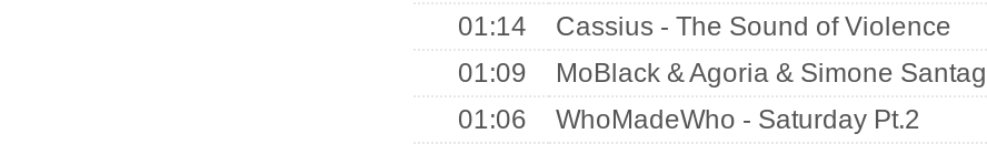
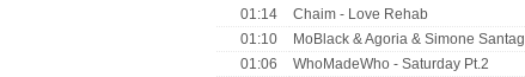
[556,11,951,42] Cassius - The Sound of Violence -> [293,6,428,23] Chaim - Love Rehab
[458,58,527,89] 01:09 -> [240,31,277,47] 01:10

